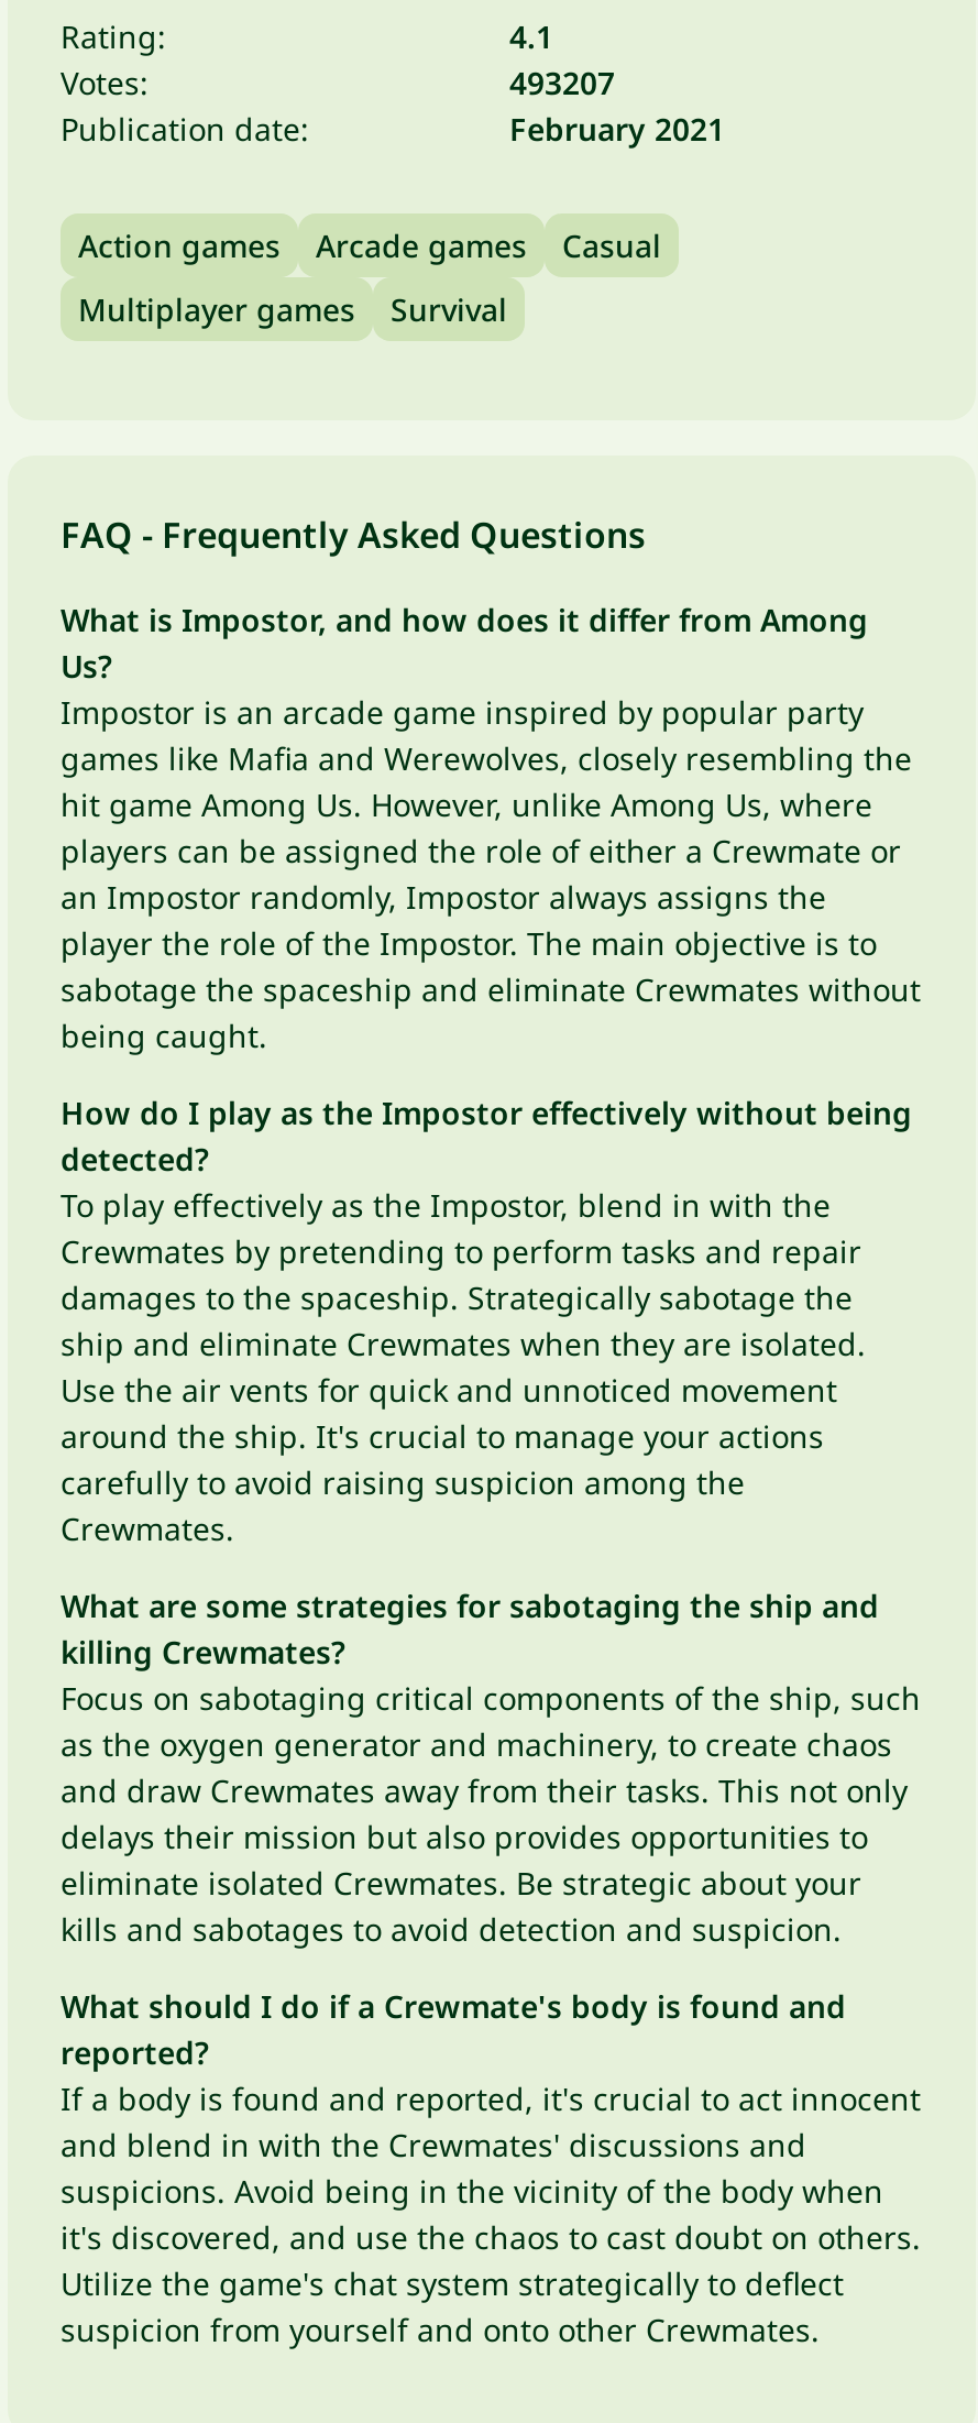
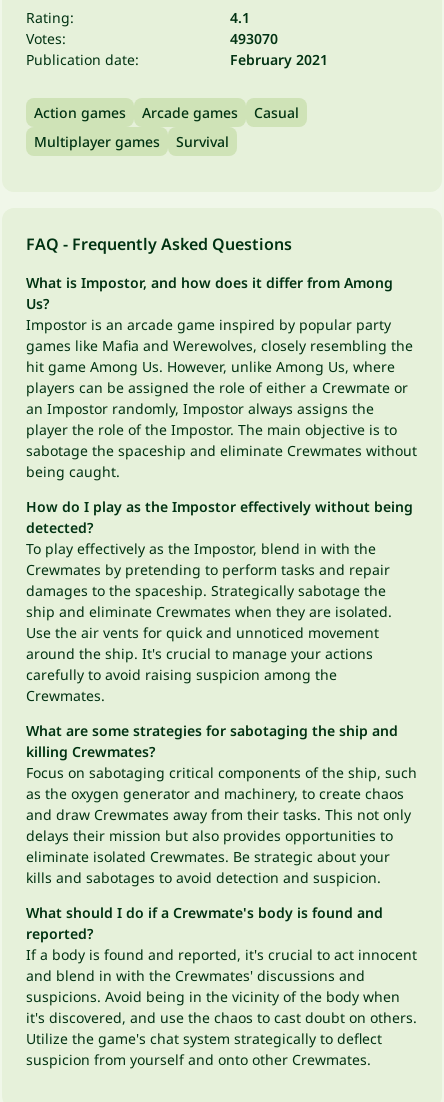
[509,62,615,103] 493207 -> [230,29,278,48] 493070

